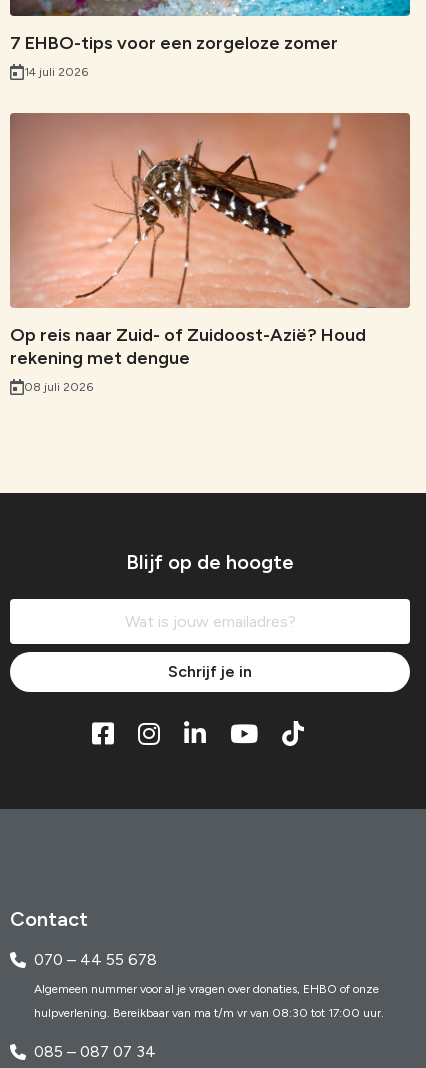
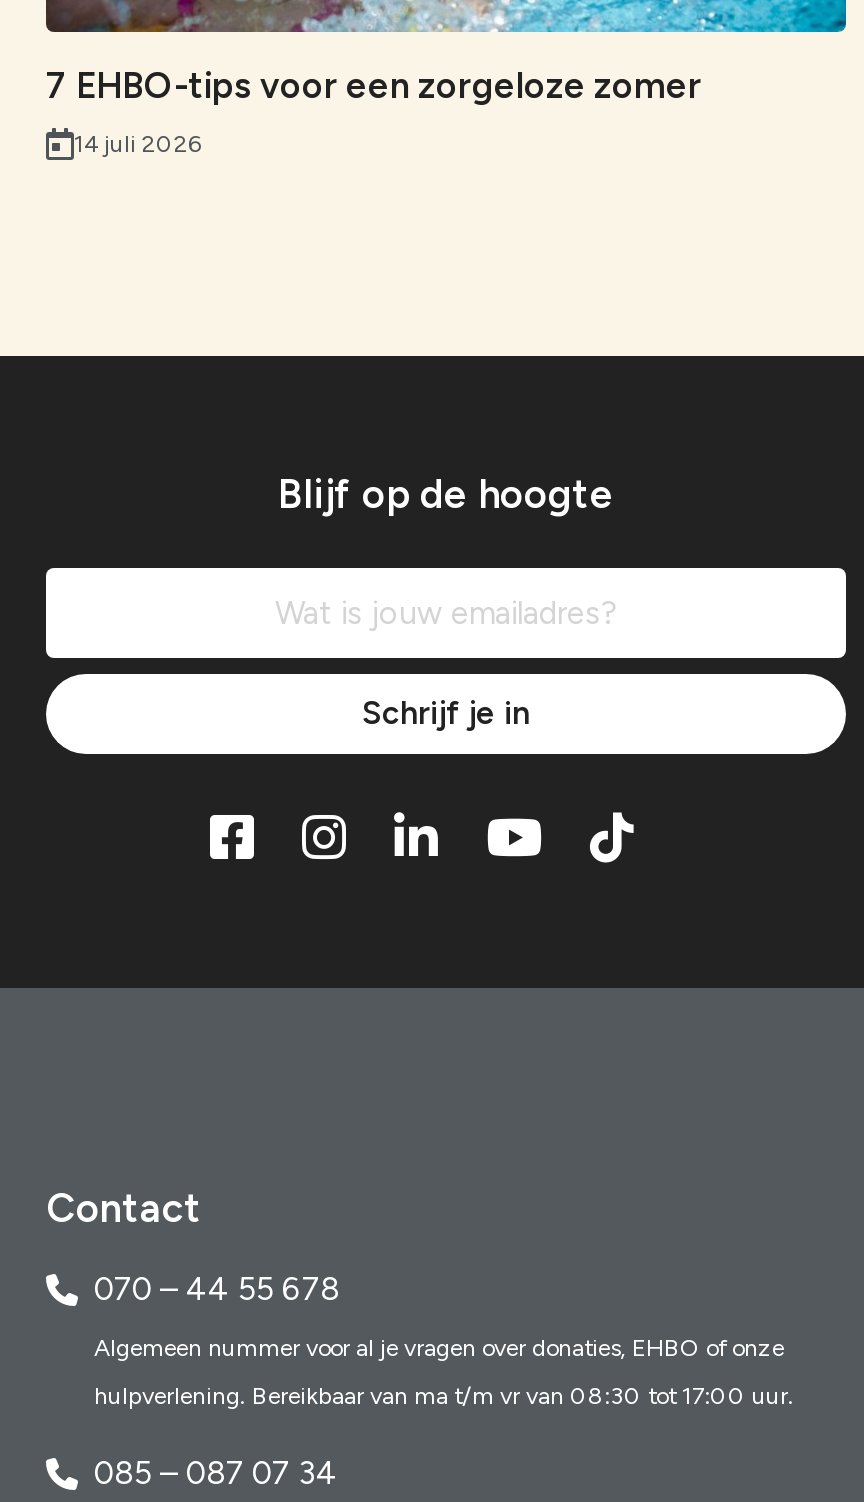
[9,112,411,394] [image] | Op reis naar Zuid- of Zuidoost-Azië? Houd | rekening met dengue | 08 juli 2026 -> none

